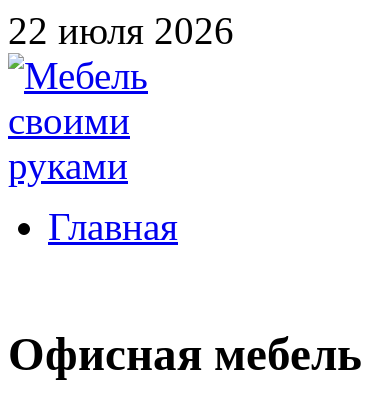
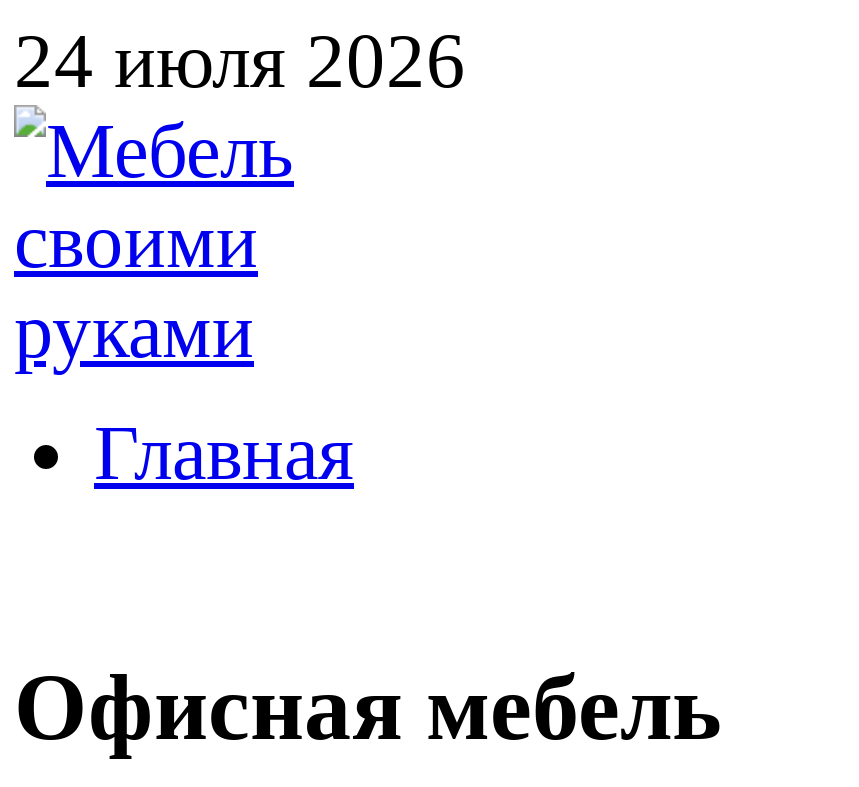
[8,9,234,52] 22 июля 2026 -> [14,17,466,103] 24 июля 2026

